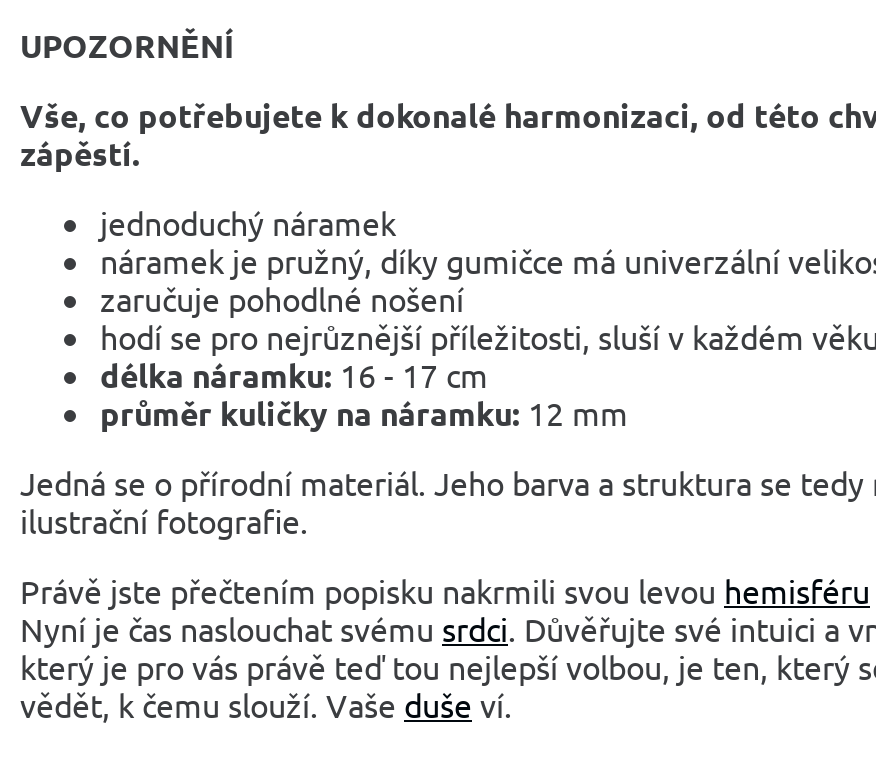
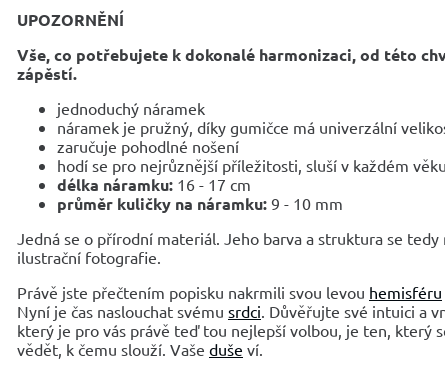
[100,392,628,434] průměr kuličky na náramku: 12 mm -> [57,193,343,214] průměr kuličky na náramku: 9 - 10 mm

